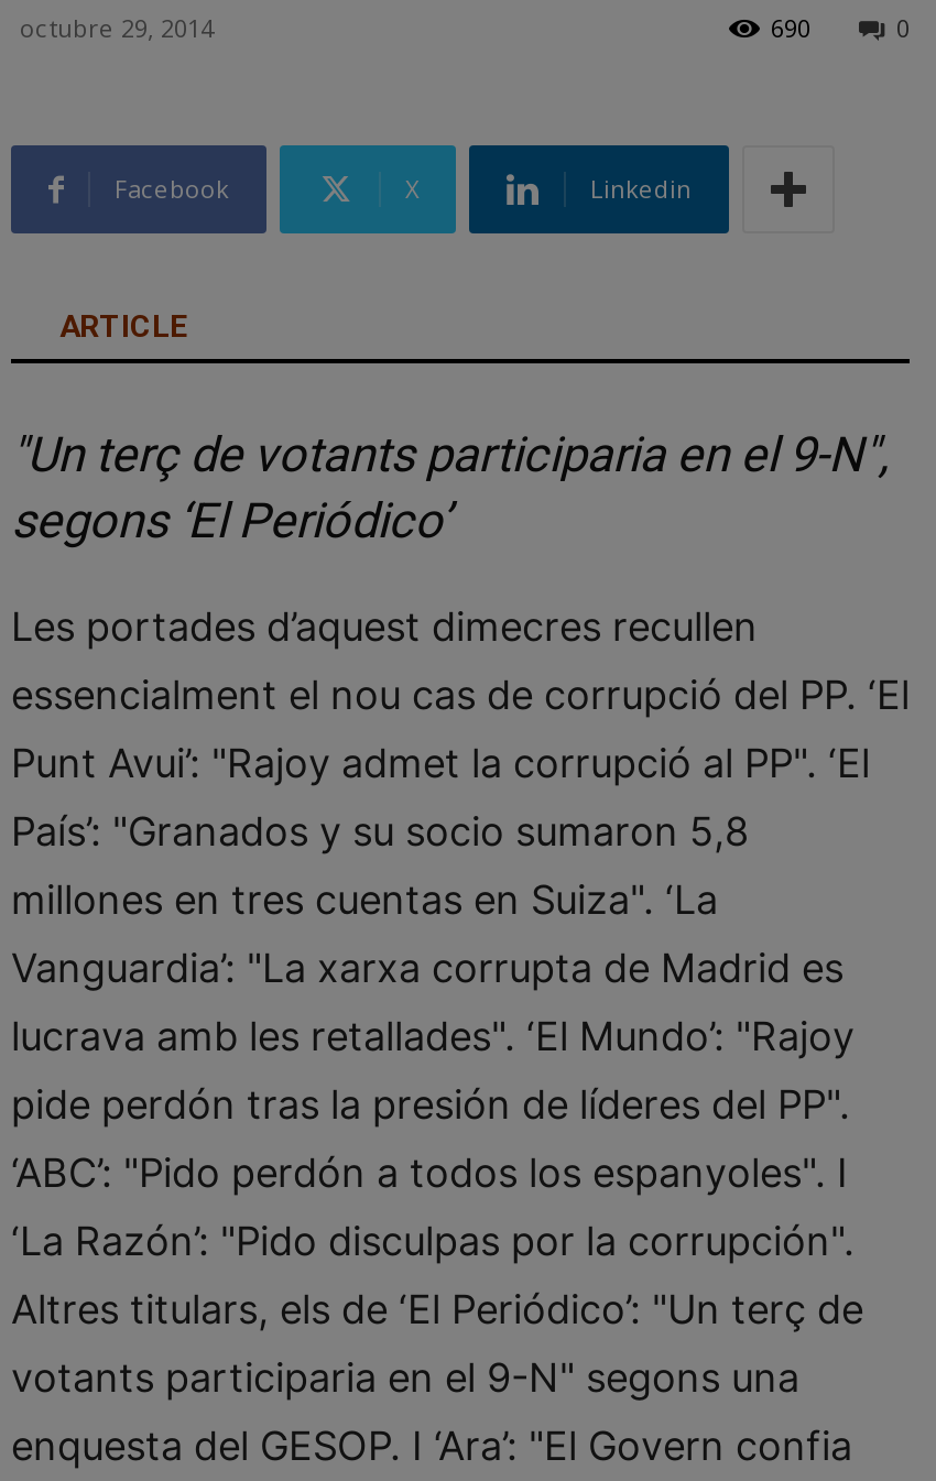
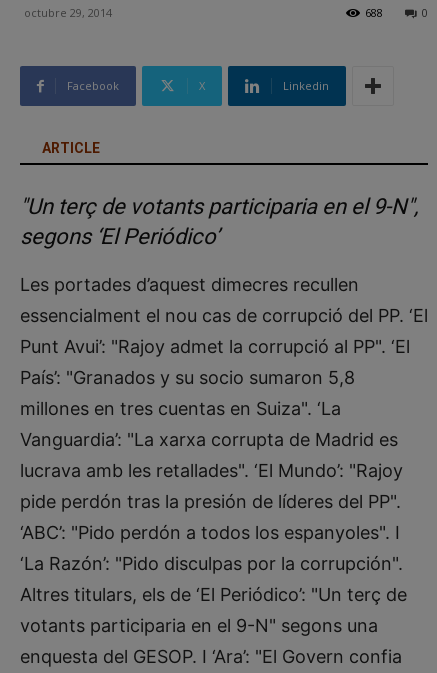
[771,11,810,44] 690 -> [365,5,383,20] 688

